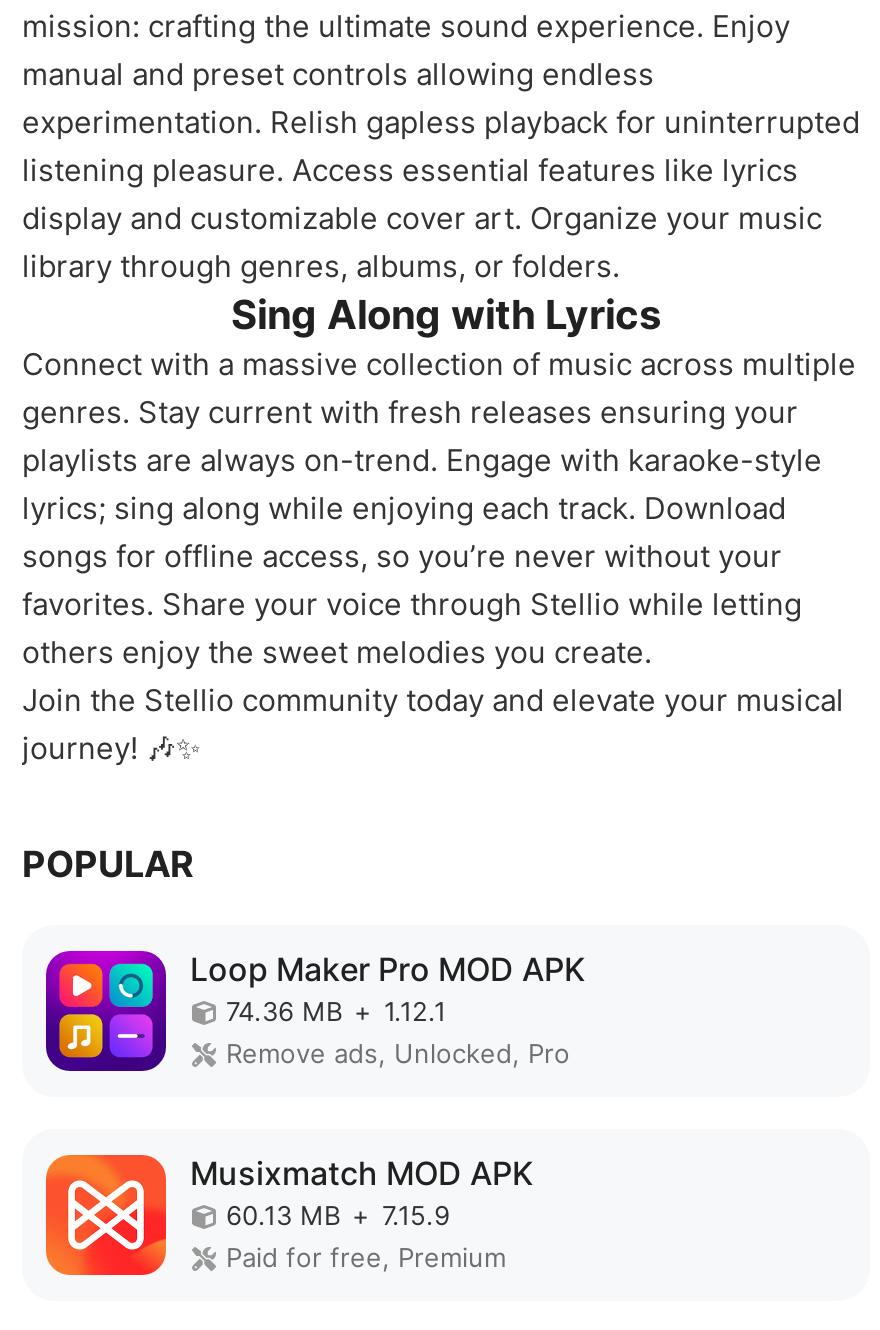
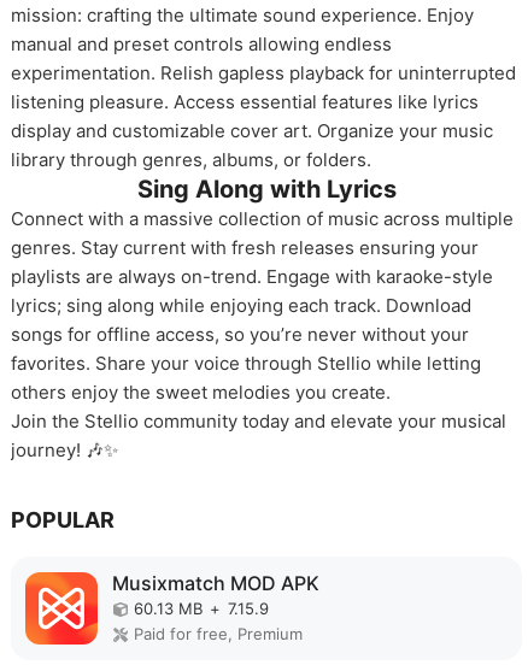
[44,948,586,1074] [image] | Loop Maker Pro MOD APK | 74.36 MB + 1.12.1 | Remove ads, Unlocked, Pro -> none

